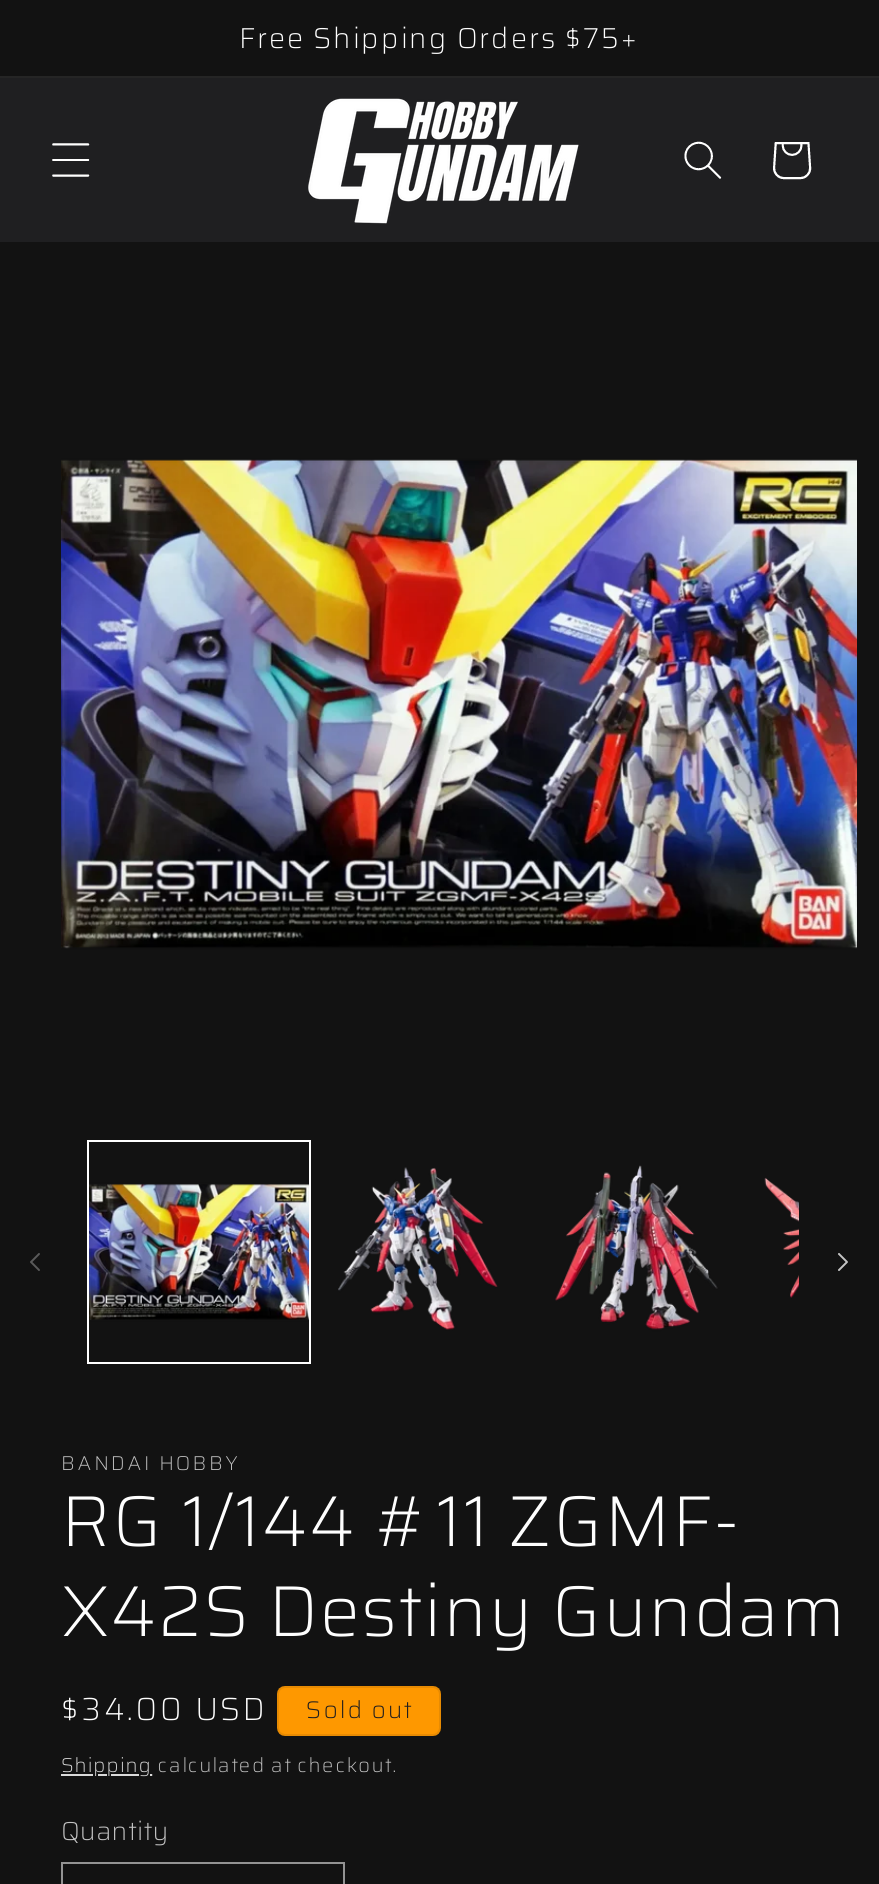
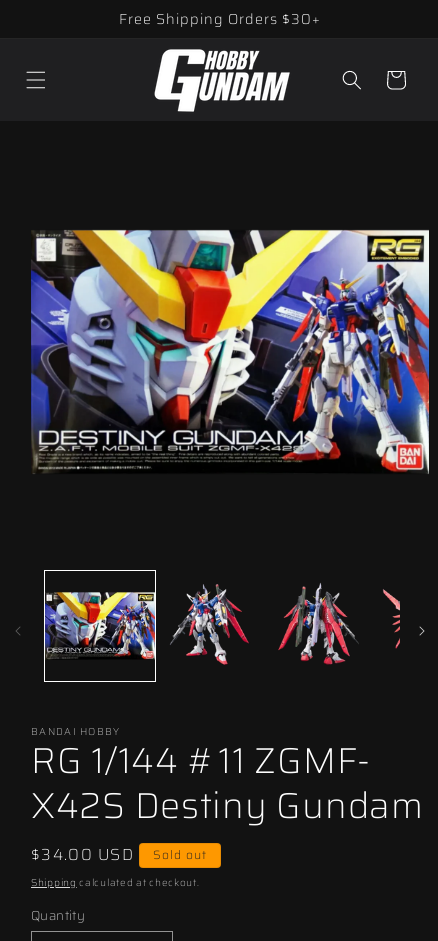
[239,16,639,60] Free Shipping Orders $75+ -> [119,8,321,30] Free Shipping Orders $30+

